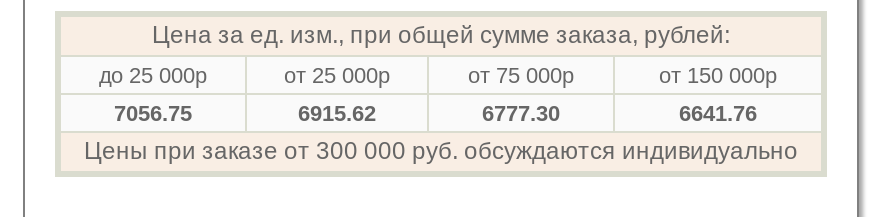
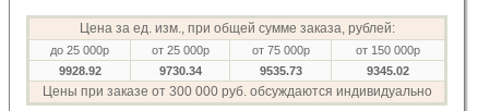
[114,101,192,125] 7056.75 -> [58,64,101,77] 9928.92
[298,101,376,125] 6915.62 -> [159,64,201,77] 9730.34
[482,101,560,125] 6777.30 -> [259,64,302,77] 9535.73
[679,101,757,125] 6641.76 -> [367,64,409,77] 9345.02

